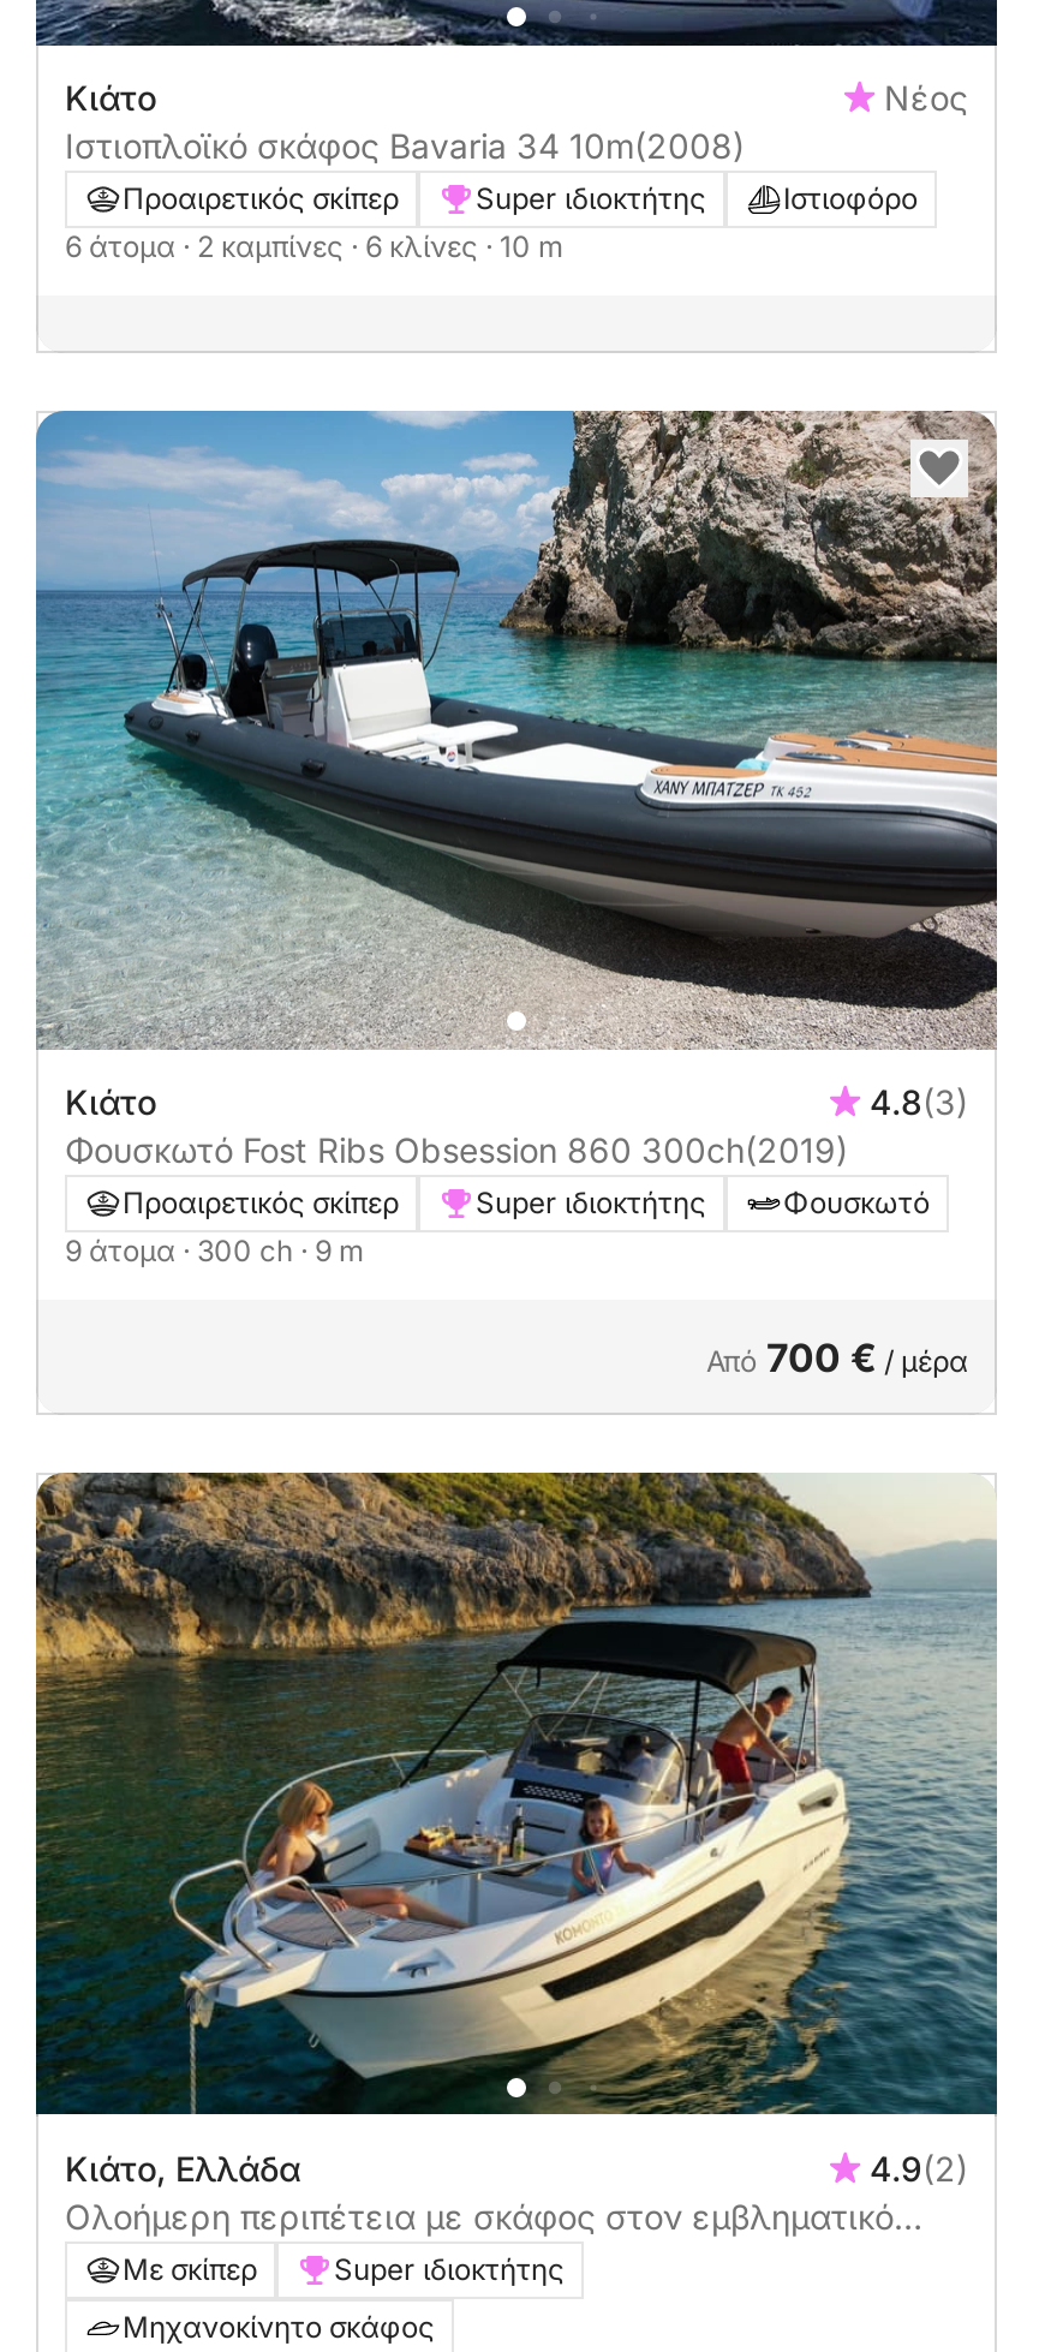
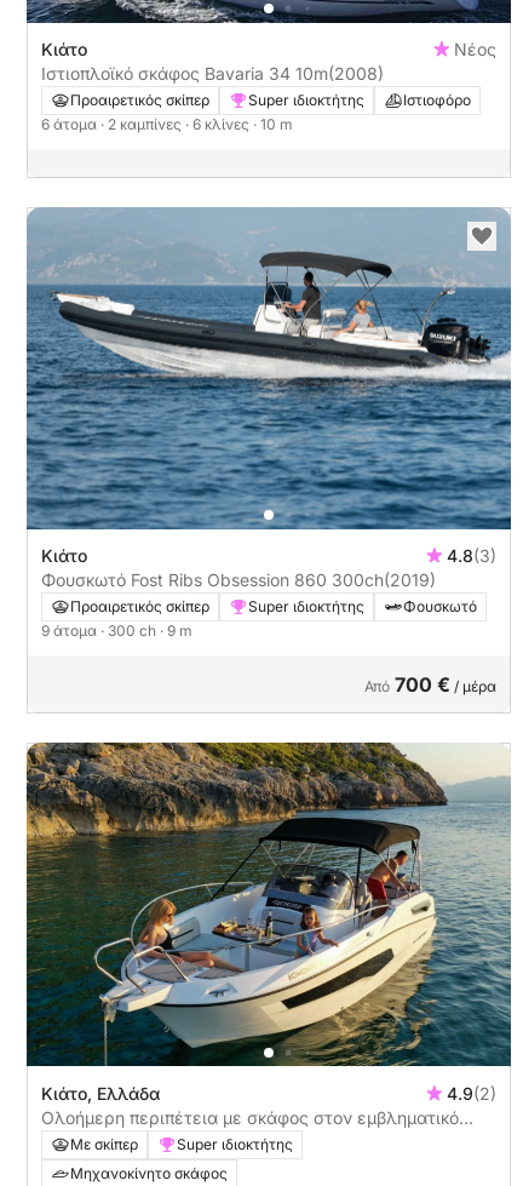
[36,408,999,1050] [image] -> [27,207,512,531] [image]

